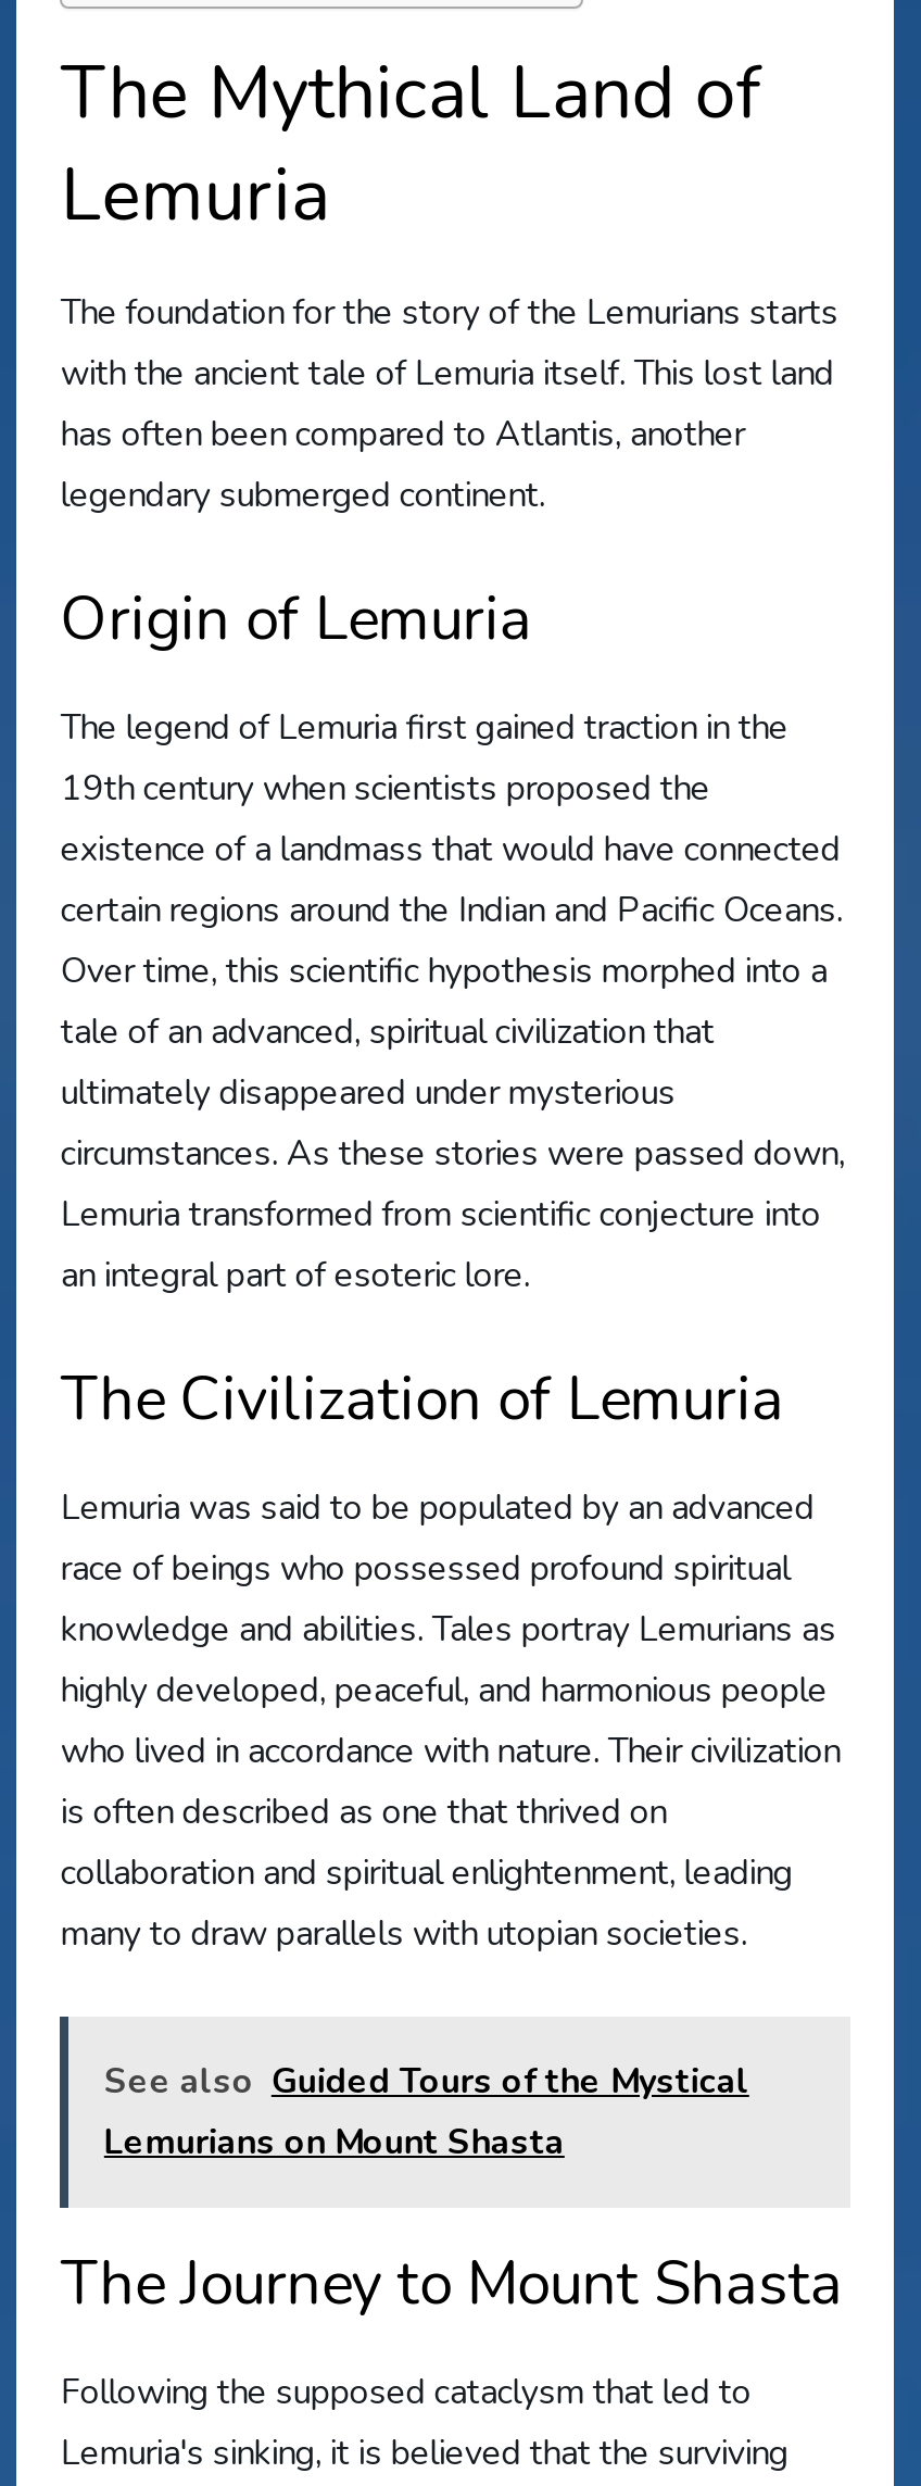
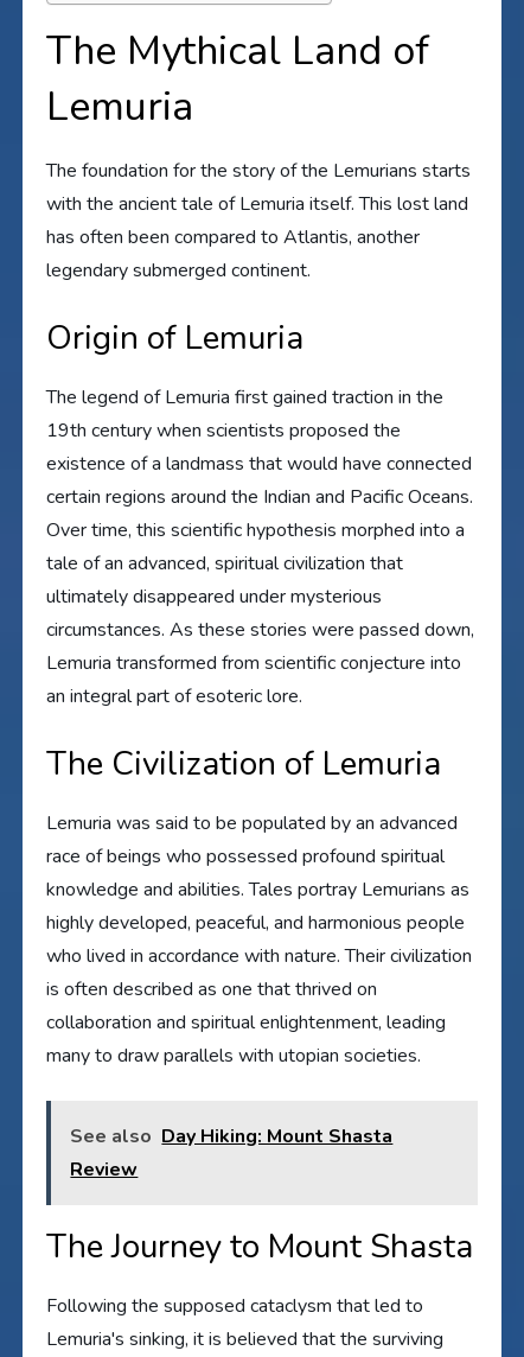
[104,2057,749,2166] See also Guided Tours of the Mystical | Lemurians on Mount Shasta -> [70,1123,393,1182] See also Day Hiking: Mount Shasta | Review

